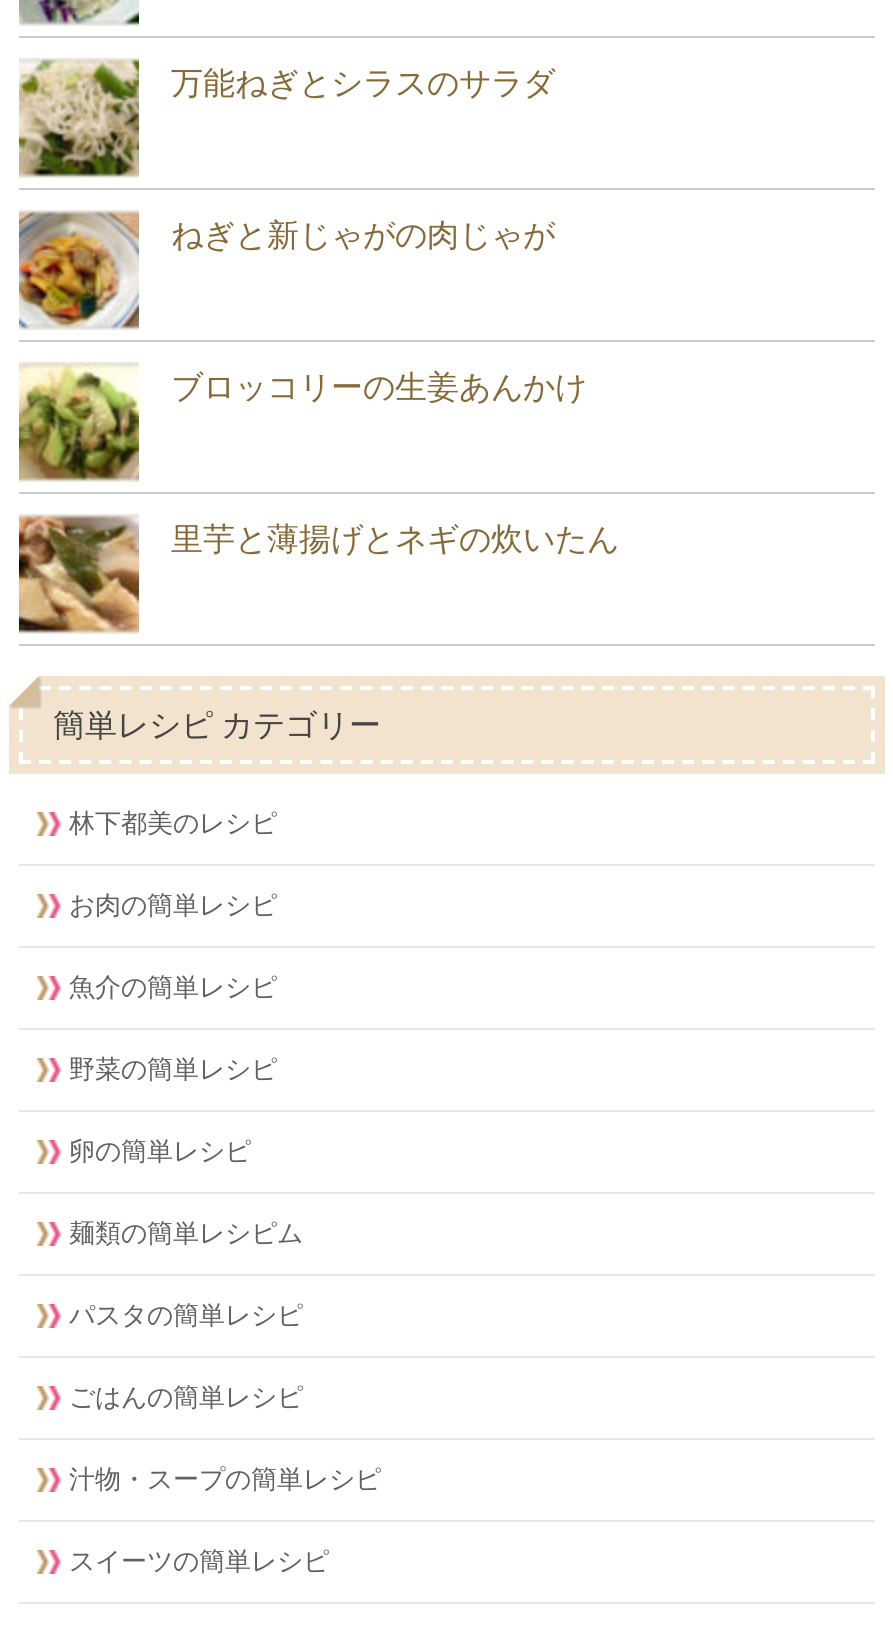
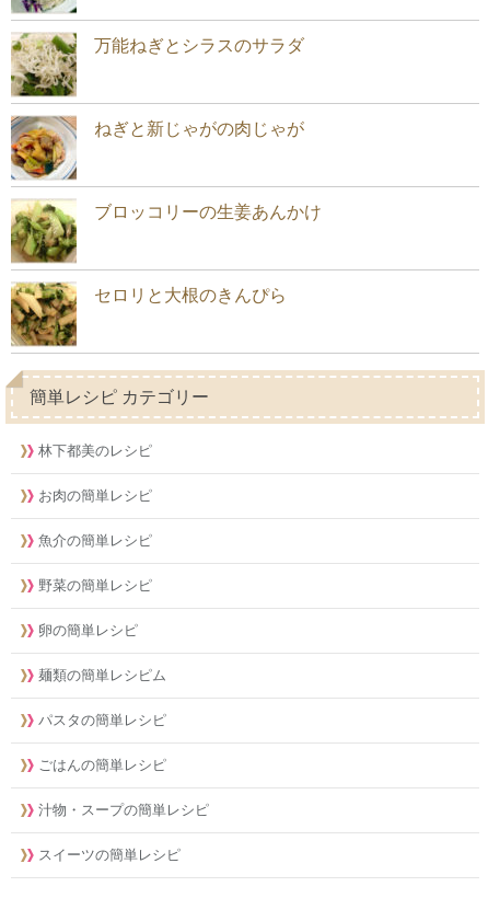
[17,516,619,634] [image] | 里芋と薄揚げとネギの炊いたん -> [10,283,287,347] [image] | セロリと大根のきんぴら

